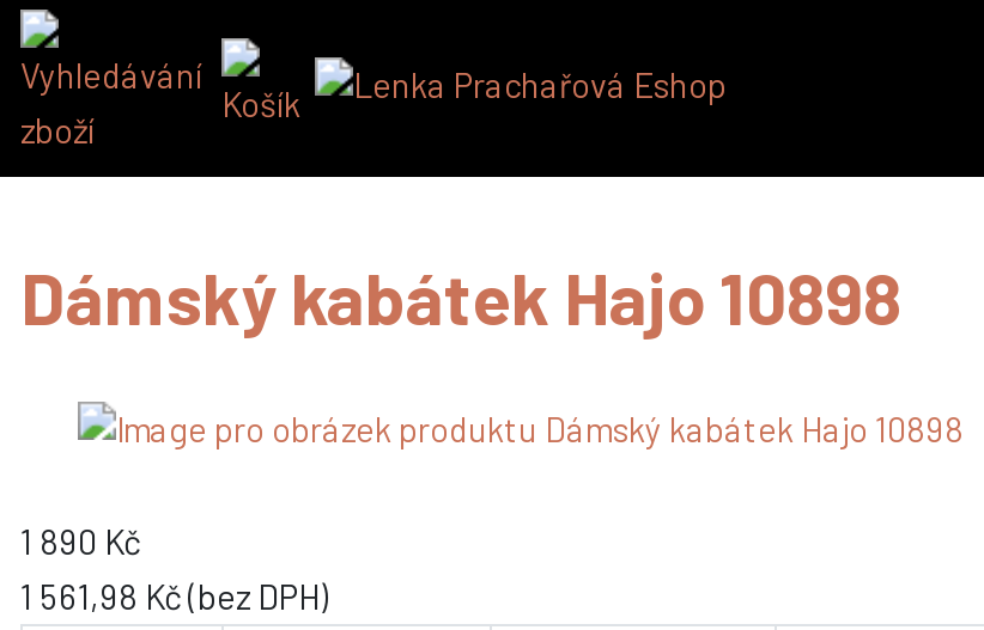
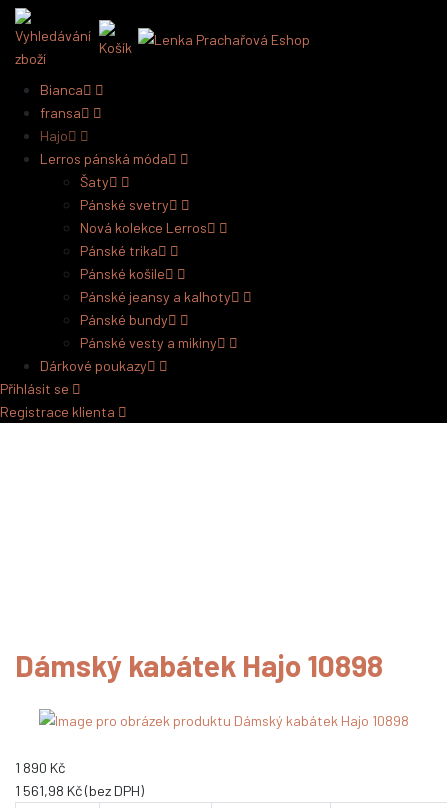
none -> [0,81,231,420] Bianca | fransa | Hajo | Lerros pánská móda | Šaty | Pánské svetry | Nová kolekce Lerros | Pánské trika | Pánské košile | Pánské jeansy a kalhoty | Pánské bundy | Pánské vesty a mikiny | Dárkové poukazy | Přihlásit se | Registrace klienta

